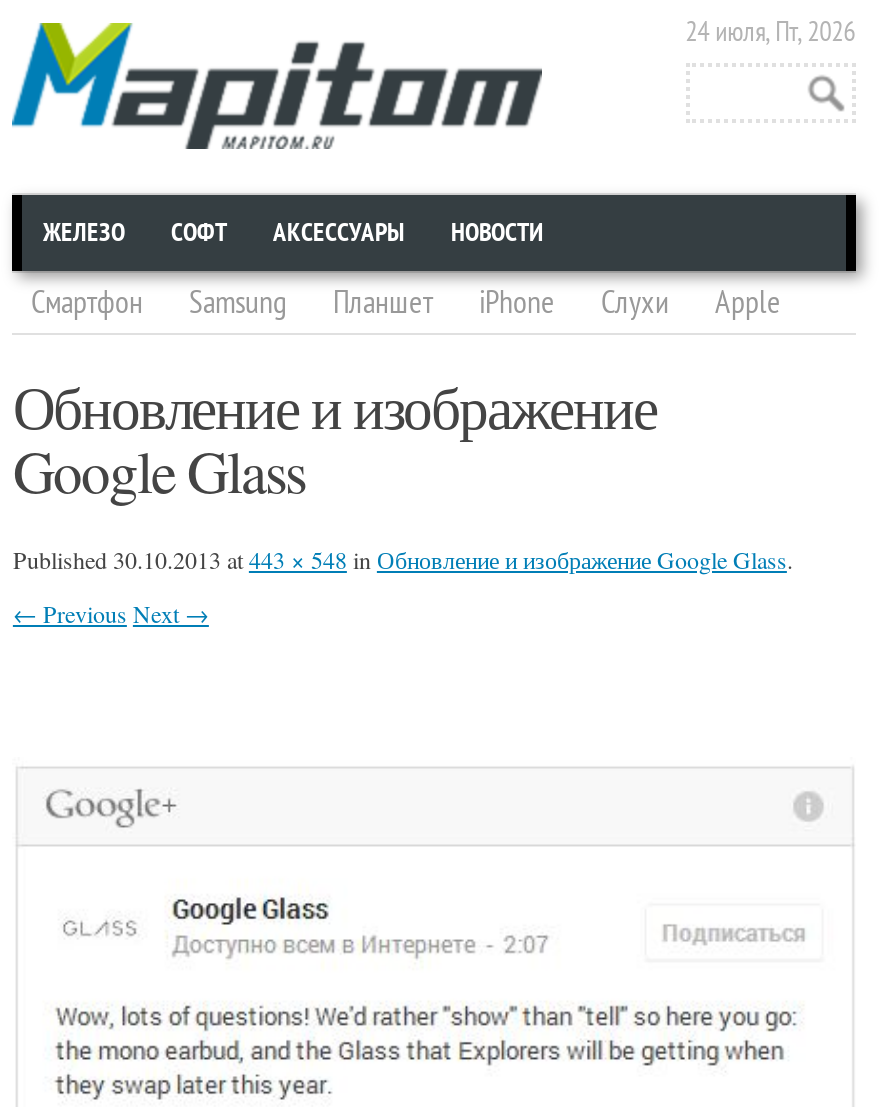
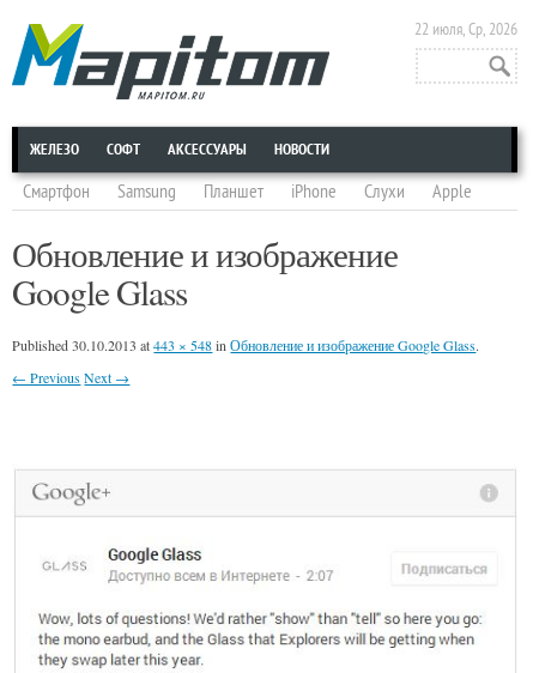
[685,15,855,49] 24 июля, Пт, 2026 -> [414,19,517,40] 22 июля, Ср, 2026

